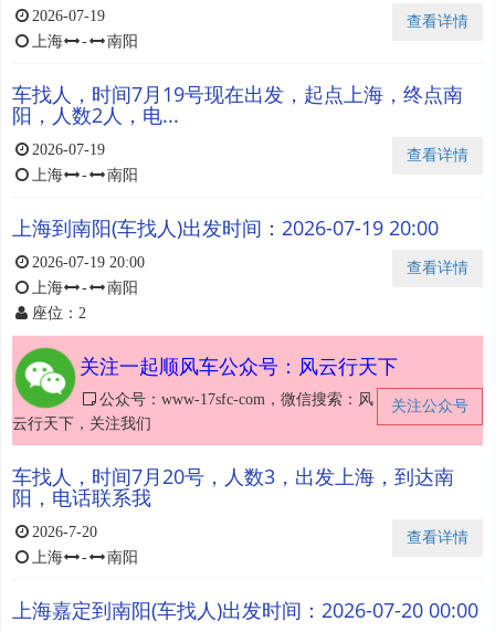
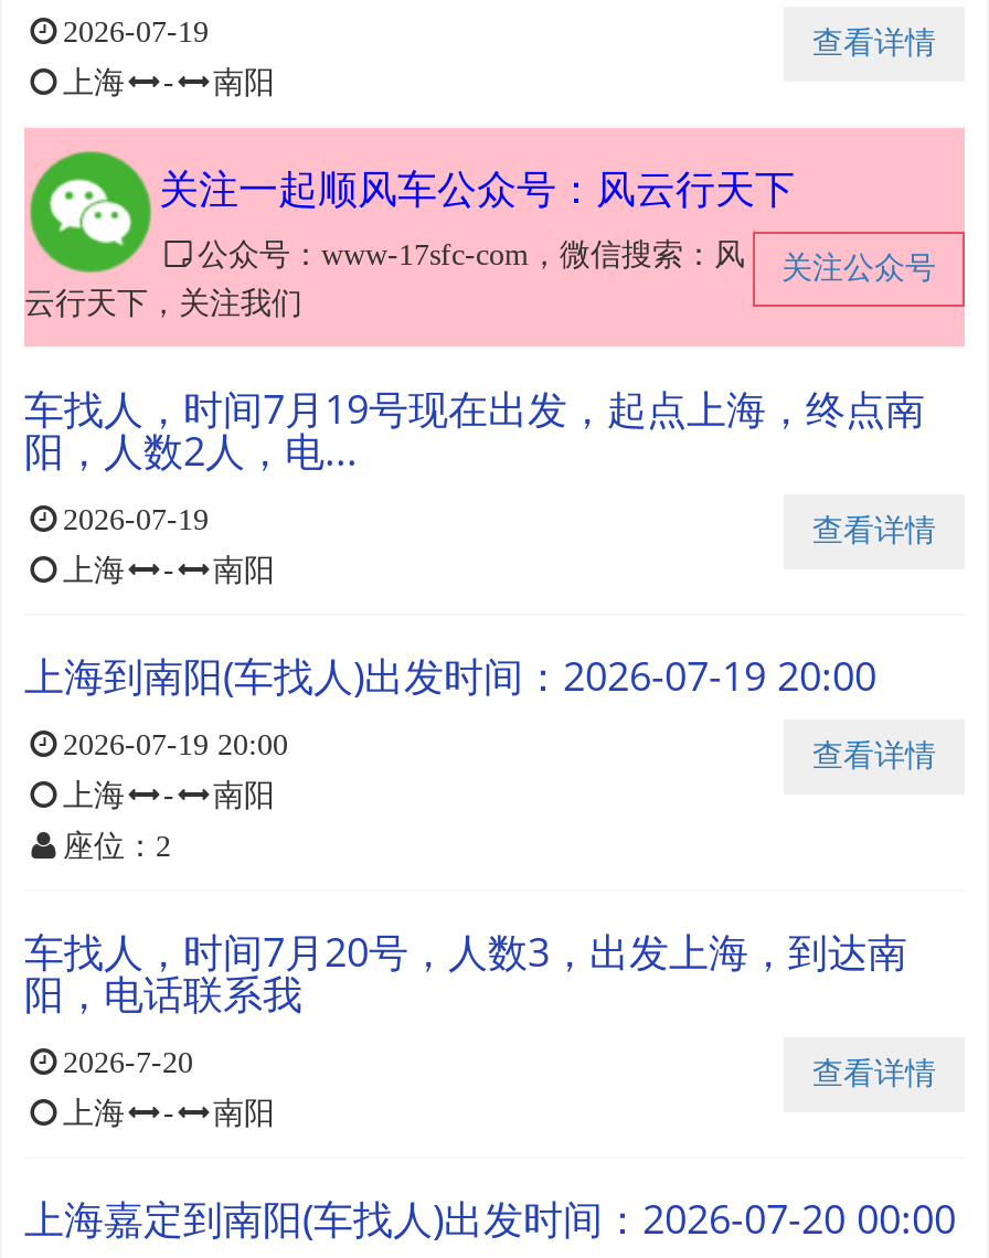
moved [12,81,468,322] -> [24,382,936,863]: 车找人，时间7月19号现在出发，起点上海，终点南 | 阳，人数2人，电... | 查看详情 | ... | 南阳 | 座位：2
moved [12,352,468,432] -> [24,161,936,320]: 关注一起顺风车公众号：风云行天下 | 关注公众号 | 公众号：www-17sfc-com，微信搜索：风 | 云行天下，关注我们

